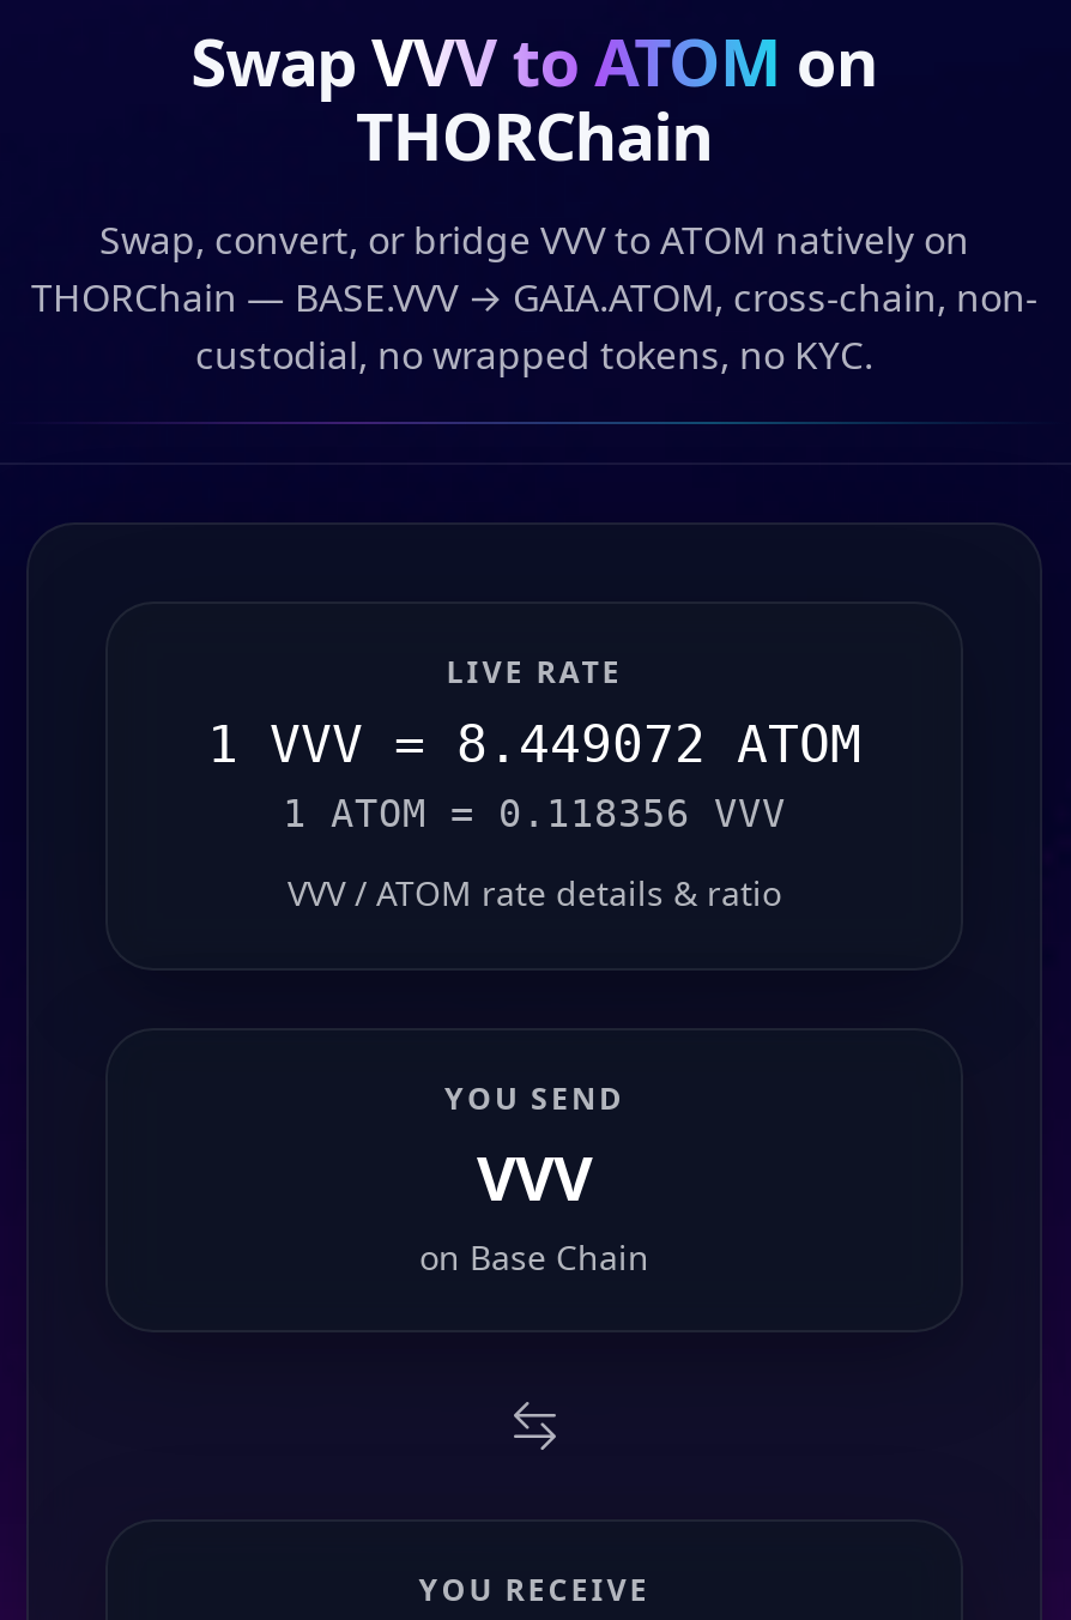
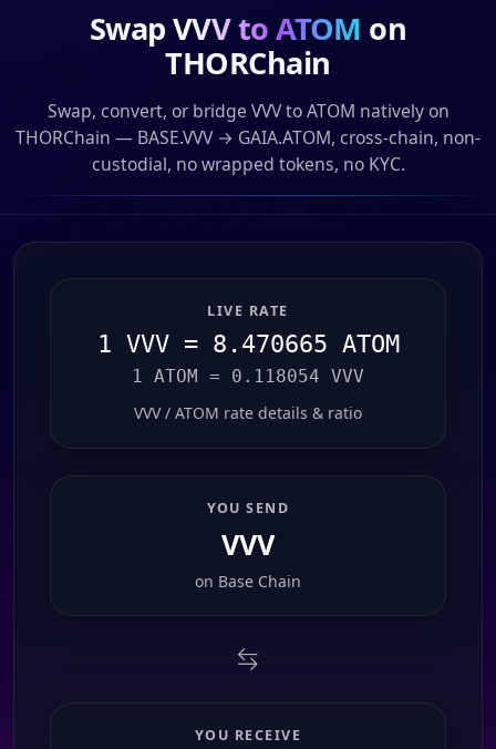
[207,714,861,774] 1 VVV = 8.449072 ATOM -> [97,330,399,358] 1 VVV = 8.470665 ATOM
[283,791,786,836] 1 ATOM = 0.118356 VVV -> [132,366,364,387] 1 ATOM = 0.118054 VVV

